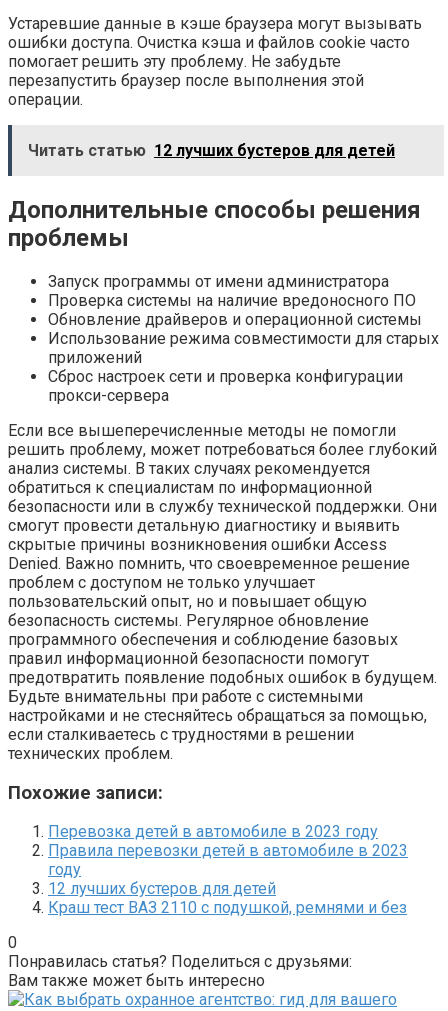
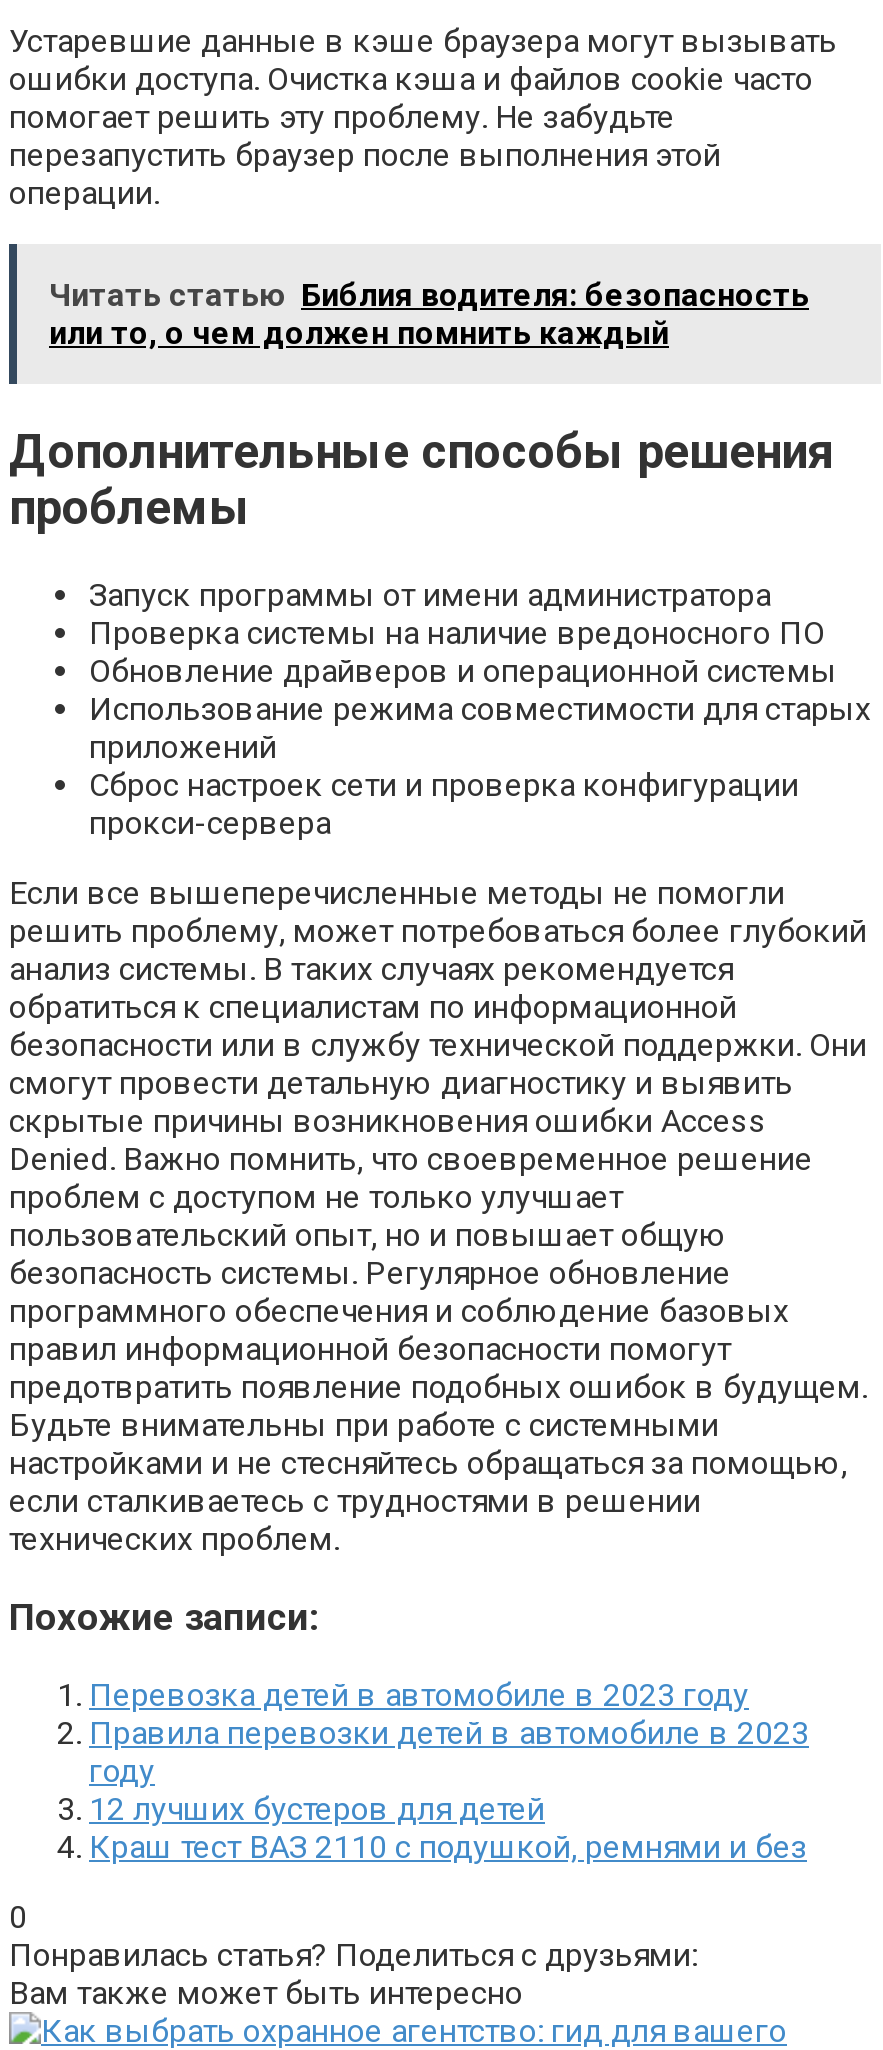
[28,141,395,160] Читать статью 12 лучших бустеров для детей -> [49,276,809,352] Читать статью Библия водителя: безопасность | или то, о чем должен помнить каждый

